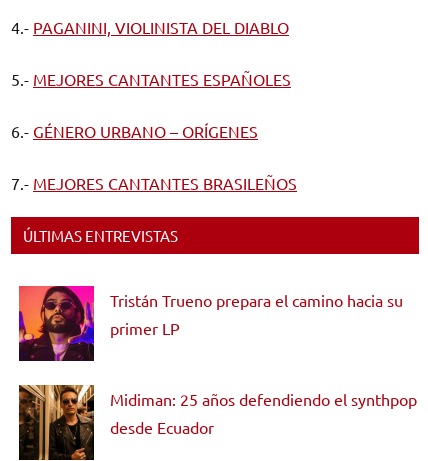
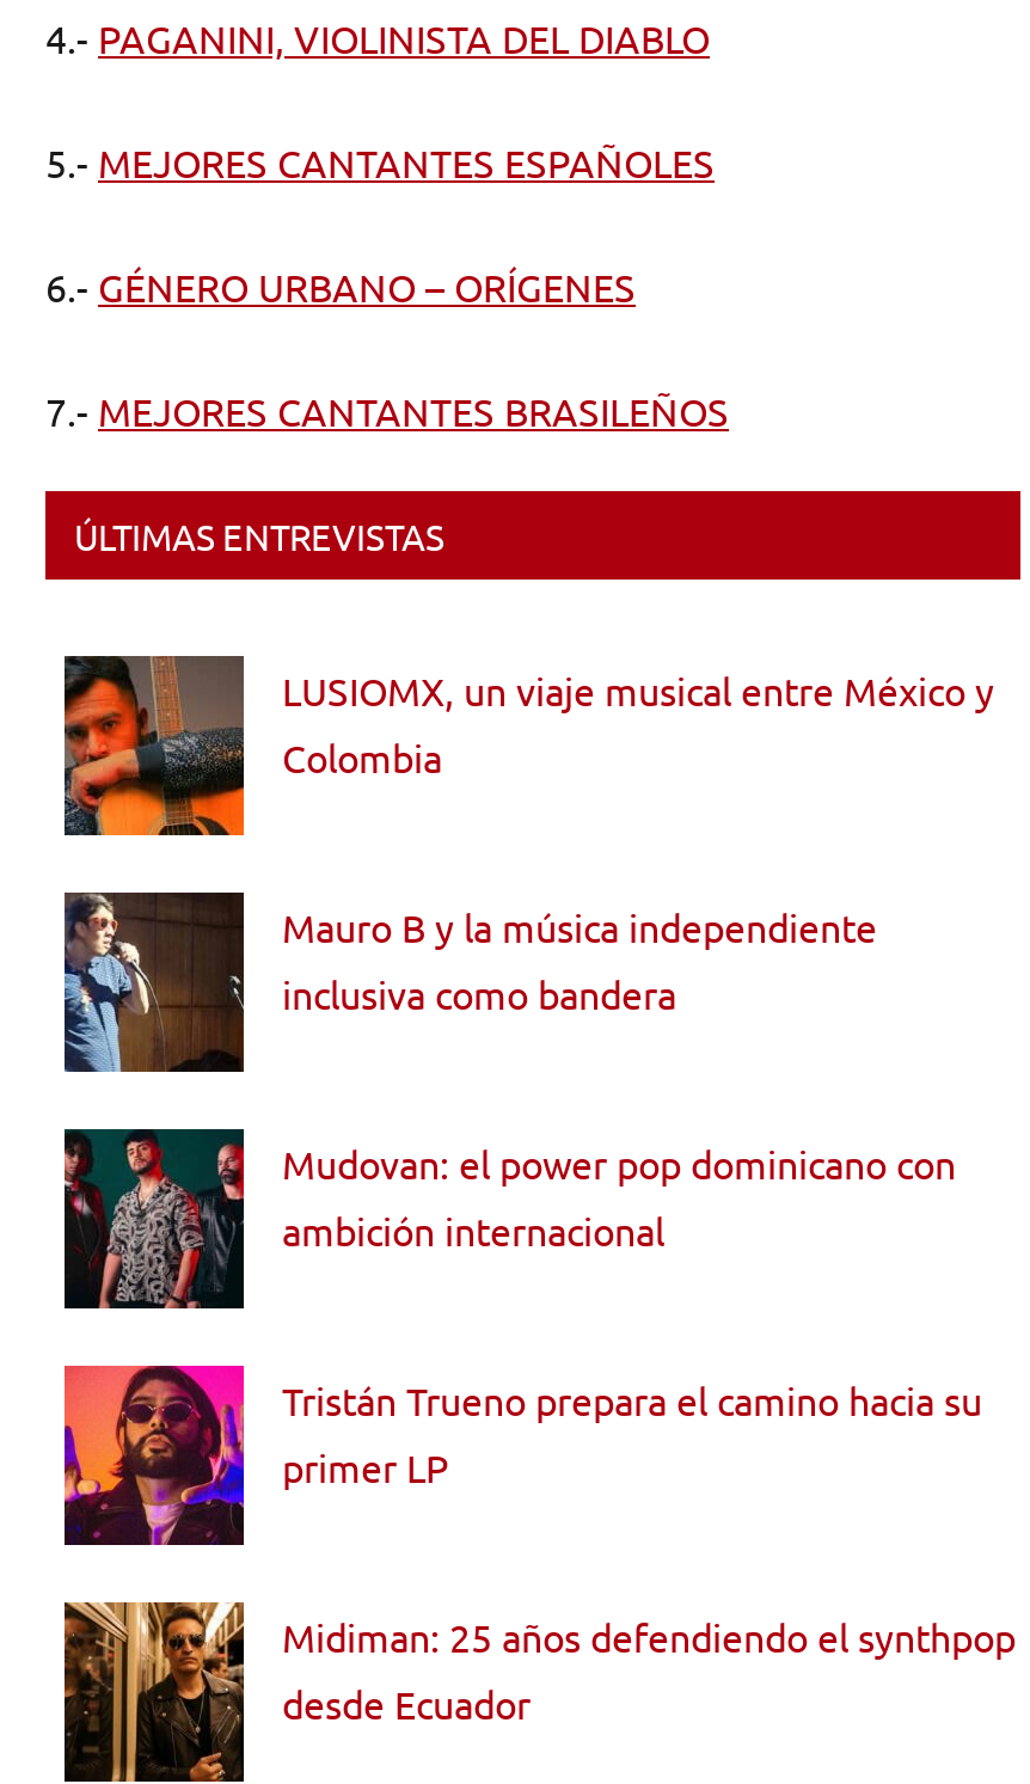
none -> [62,654,994,838] [image] | LUSIOMX, un viaje musical entre México y | Colombia
none -> [62,890,877,1074] [image] | Mauro B y la música independiente | inclusiva como bandera
none -> [62,1127,956,1311] [image] | Mudovan: el power pop dominicano con | ambición internacional

